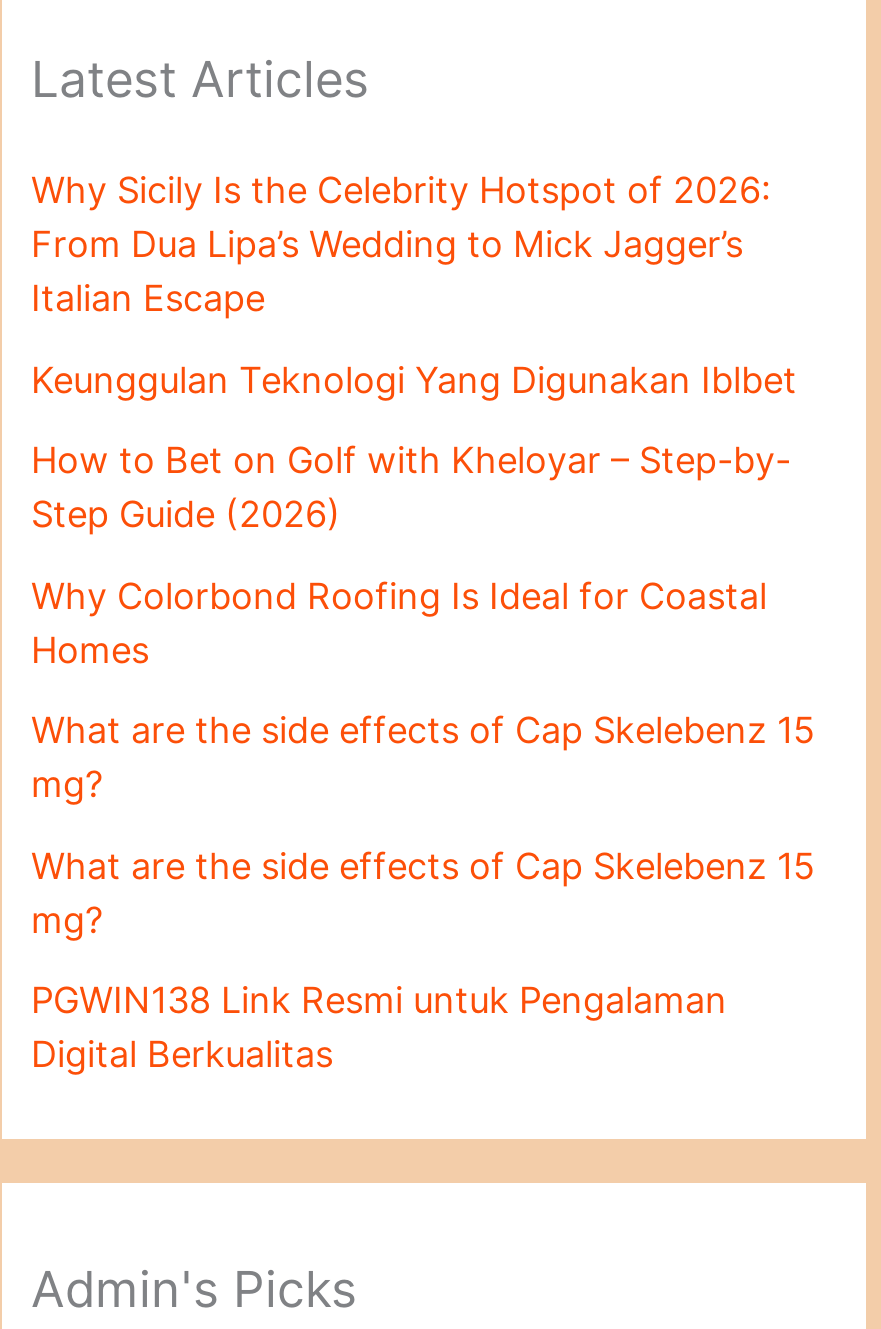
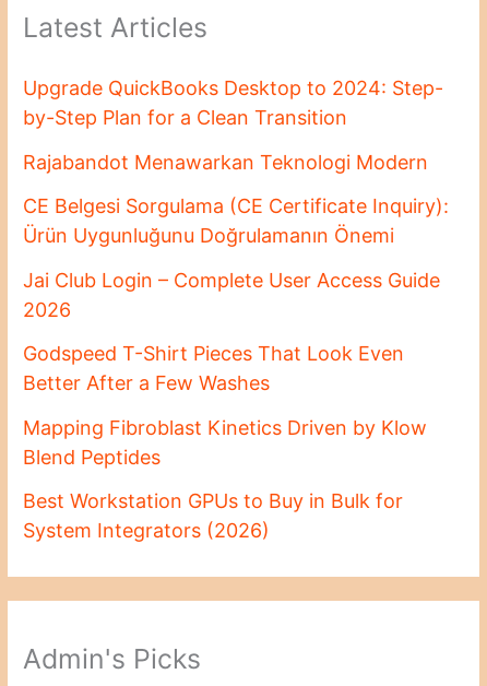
[31,169,771,319] Why Sicily Is the Celebrity Hotspot of 2026: | From Dua Lipa’s Wedding to Mick Jagger’s | Italian Escape -> [23,77,444,129] Upgrade QuickBooks Desktop to 2024: Step- | by-Step Plan for a Clean Transition
[31,359,797,401] Keunggulan Teknologi Yang Digunakan Iblbet -> [23,151,429,173] Rajabandot Menawarkan Teknologi Modern
[31,439,791,535] How to Bet on Golf with Kheloyar – Step-by- | Step Guide (2026) -> [23,195,449,247] CE Belgesi Sorgulama (CE Certificate Inquiry): | Ürün Uygunluğunu Doğrulamanın Önemi
[31,575,767,671] Why Colorbond Roofing Is Ideal for Coastal | Homes -> [23,269,441,321] Jai Club Login – Complete User Access Guide | 2026
[31,709,815,805] What are the side effects of Cap Skelebenz 15 | mg? -> [23,342,405,395] Godspeed T-Shirt Pieces That Look Even | Better After a Few Washes
[31,845,815,941] What are the side effects of Cap Skelebenz 15 | mg? -> [23,416,427,468] Mapping Fibroblast Kinetics Driven by Klow | Blend Peptides
[31,979,727,1075] PGWIN138 Link Resmi untuk Pengalaman | Digital Berkualitas -> [23,490,403,542] Best Workstation GPUs to Buy in Bulk for | System Integrators (2026)

